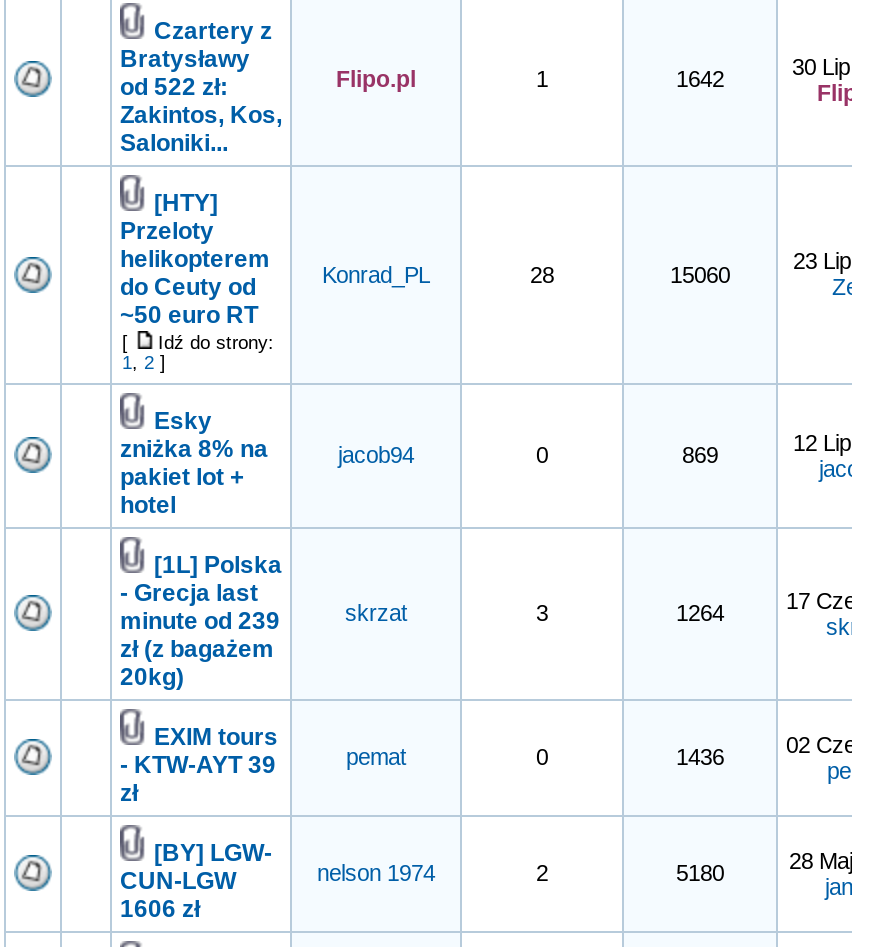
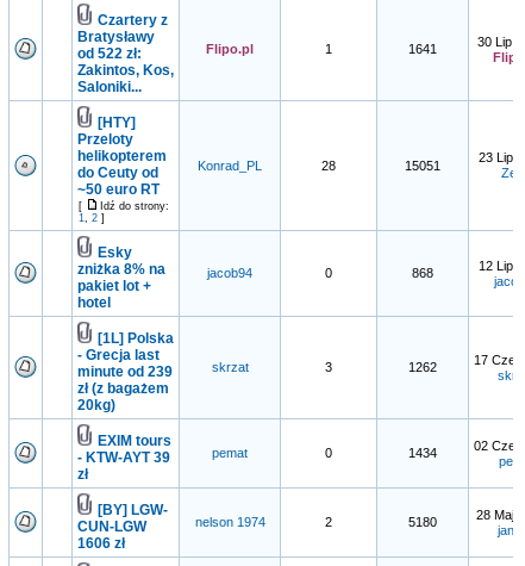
[676,67,724,91] 1642 -> [408,42,437,56] 1641
[670,263,730,287] 15060 -> [405,158,440,173] 15051
[682,443,718,467] 869 -> [412,266,433,280] 868
[676,601,724,625] 1264 -> [408,360,437,374] 1262
[676,745,724,769] 1436 -> [408,446,437,460] 1434

